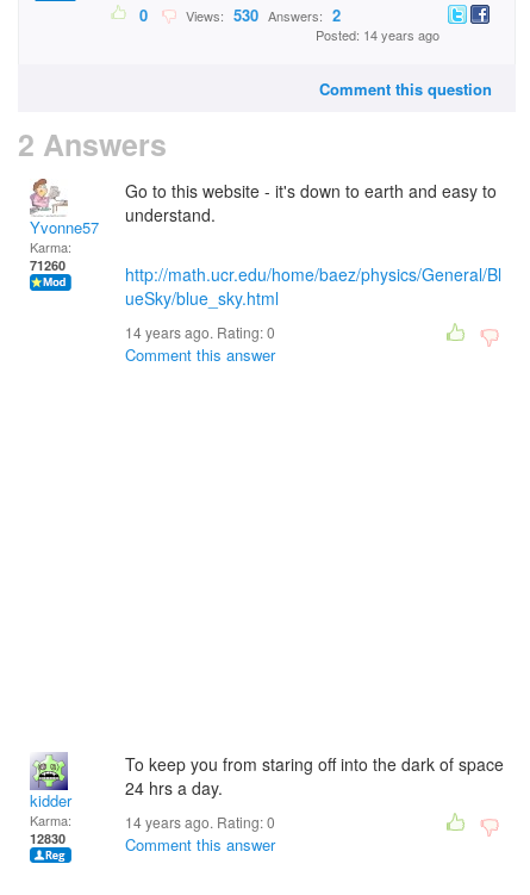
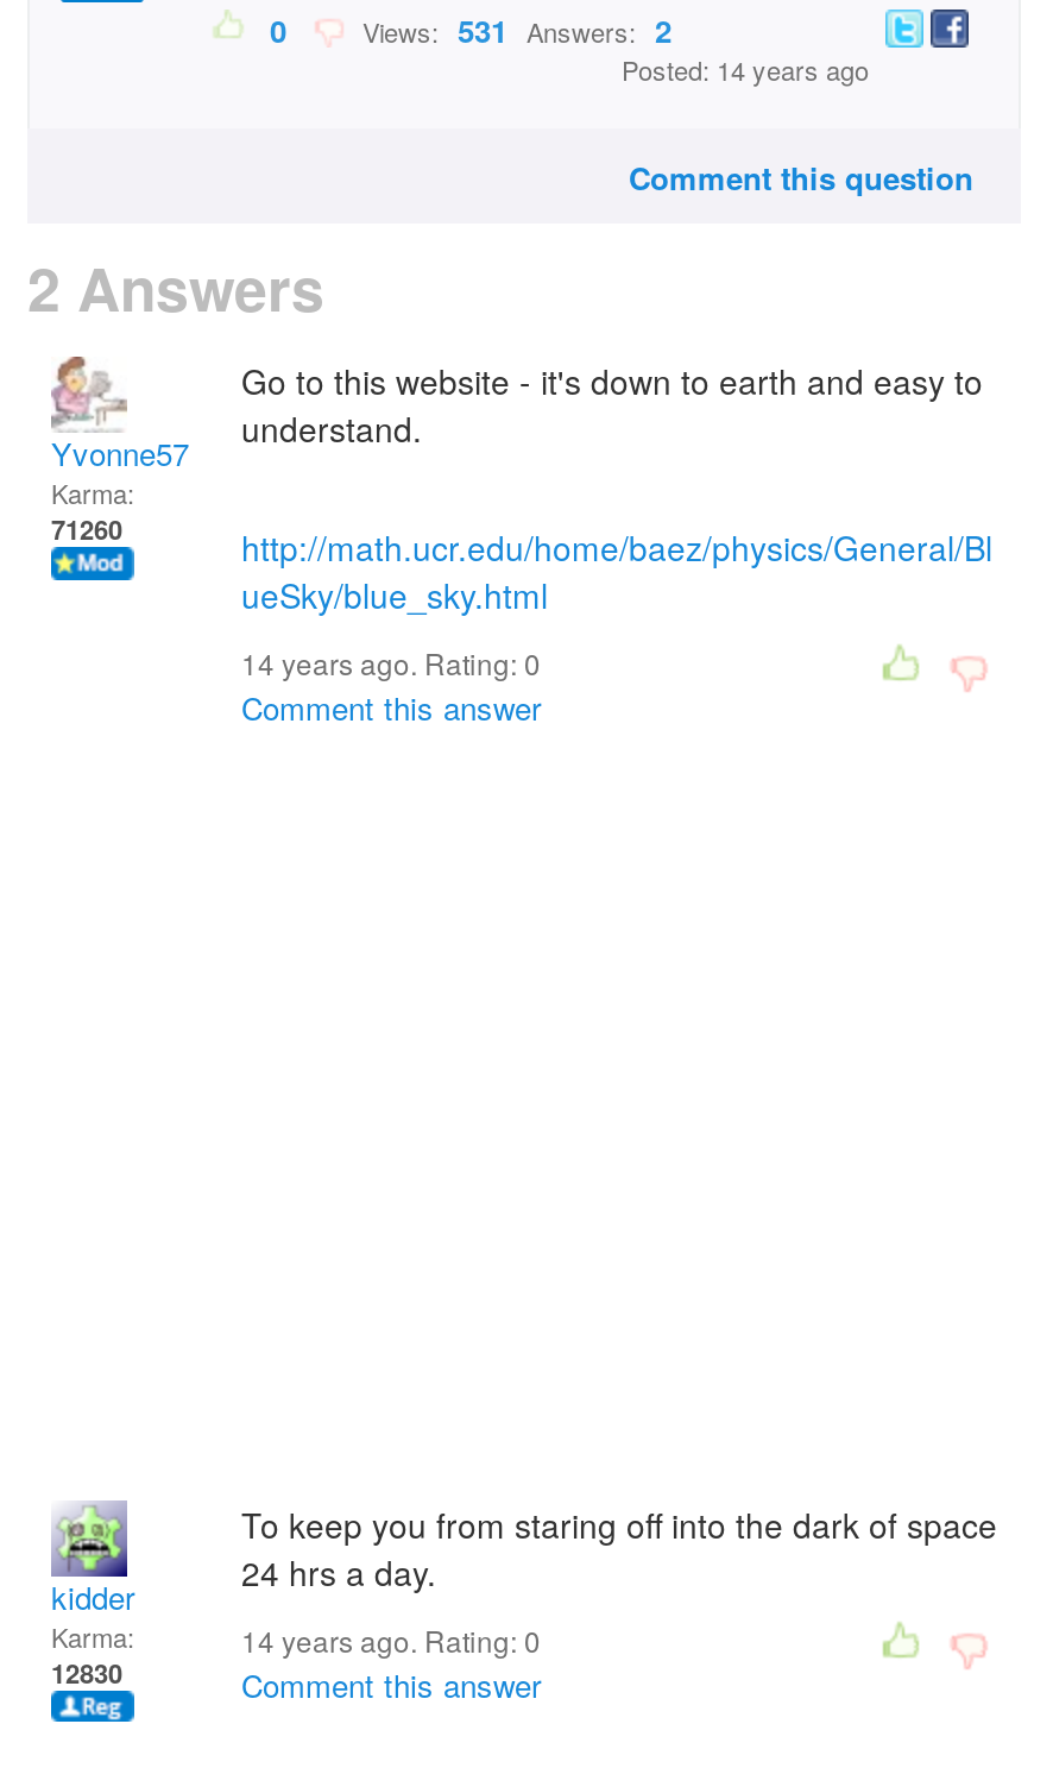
[179,4,341,26] Views: 530 Answers: 2 -> [348,7,671,53] Views: 531 Answers: 2

